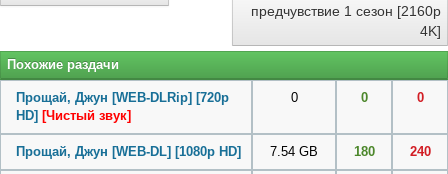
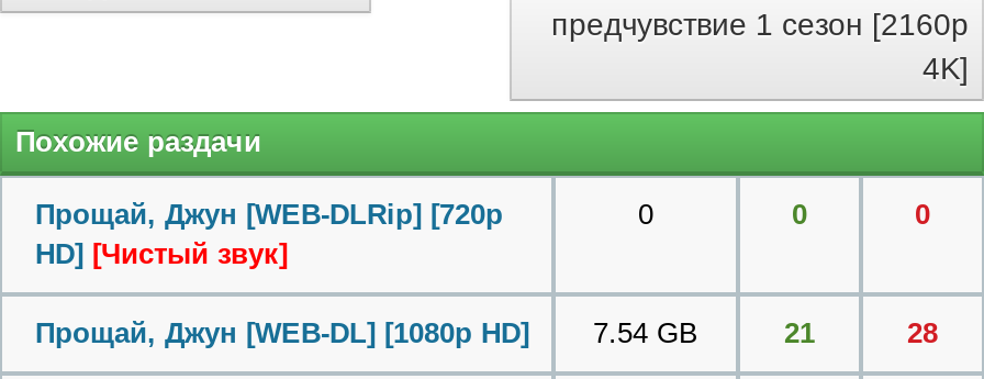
[353,144,374,159] 180 -> [784,317,815,350] 21
[409,144,430,159] 240 -> [907,317,938,350] 28

